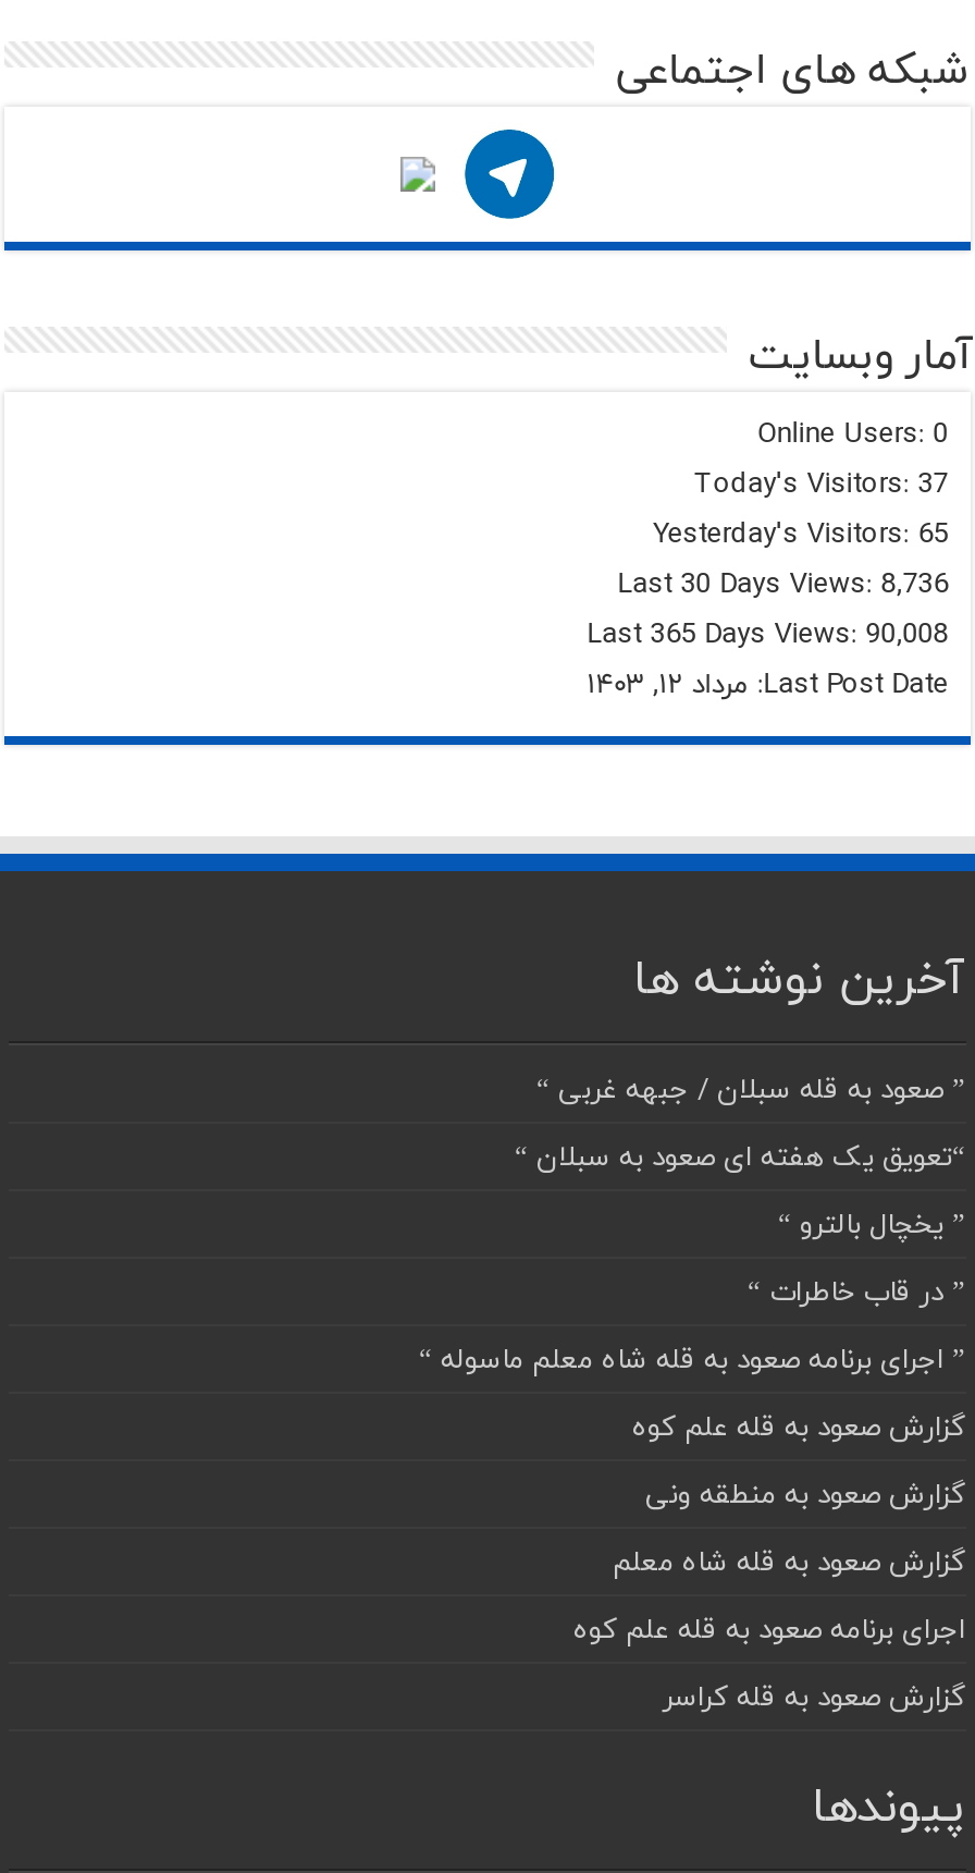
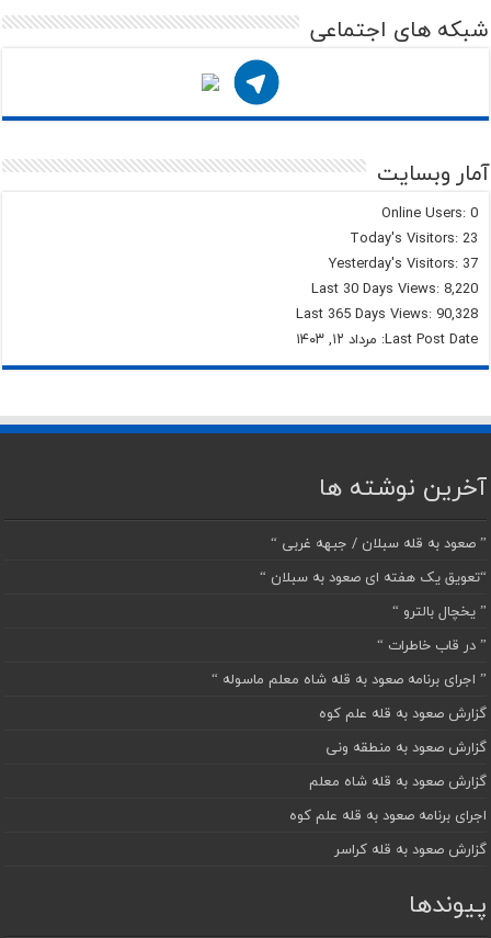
[694,460,948,508] Today's Visitors: 37 -> [349,226,478,251] Today's Visitors: 23
[652,511,948,558] Yesterday's Visitors: 65 -> [329,252,478,276] Yesterday's Visitors: 37
[618,561,948,609] Last 30 Days Views: 8,736 -> [311,277,478,301] Last 30 Days Views: 8,220
[587,611,948,659] Last 365 Days Views: 90,008 -> [296,302,478,326] Last 365 Days Views: 90,328

